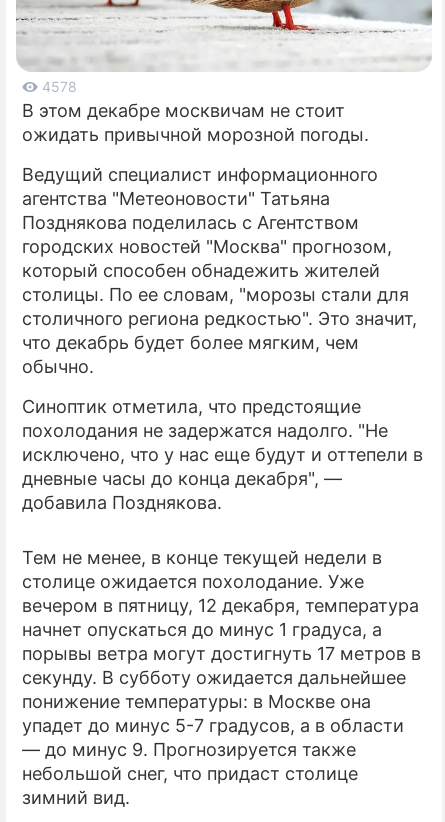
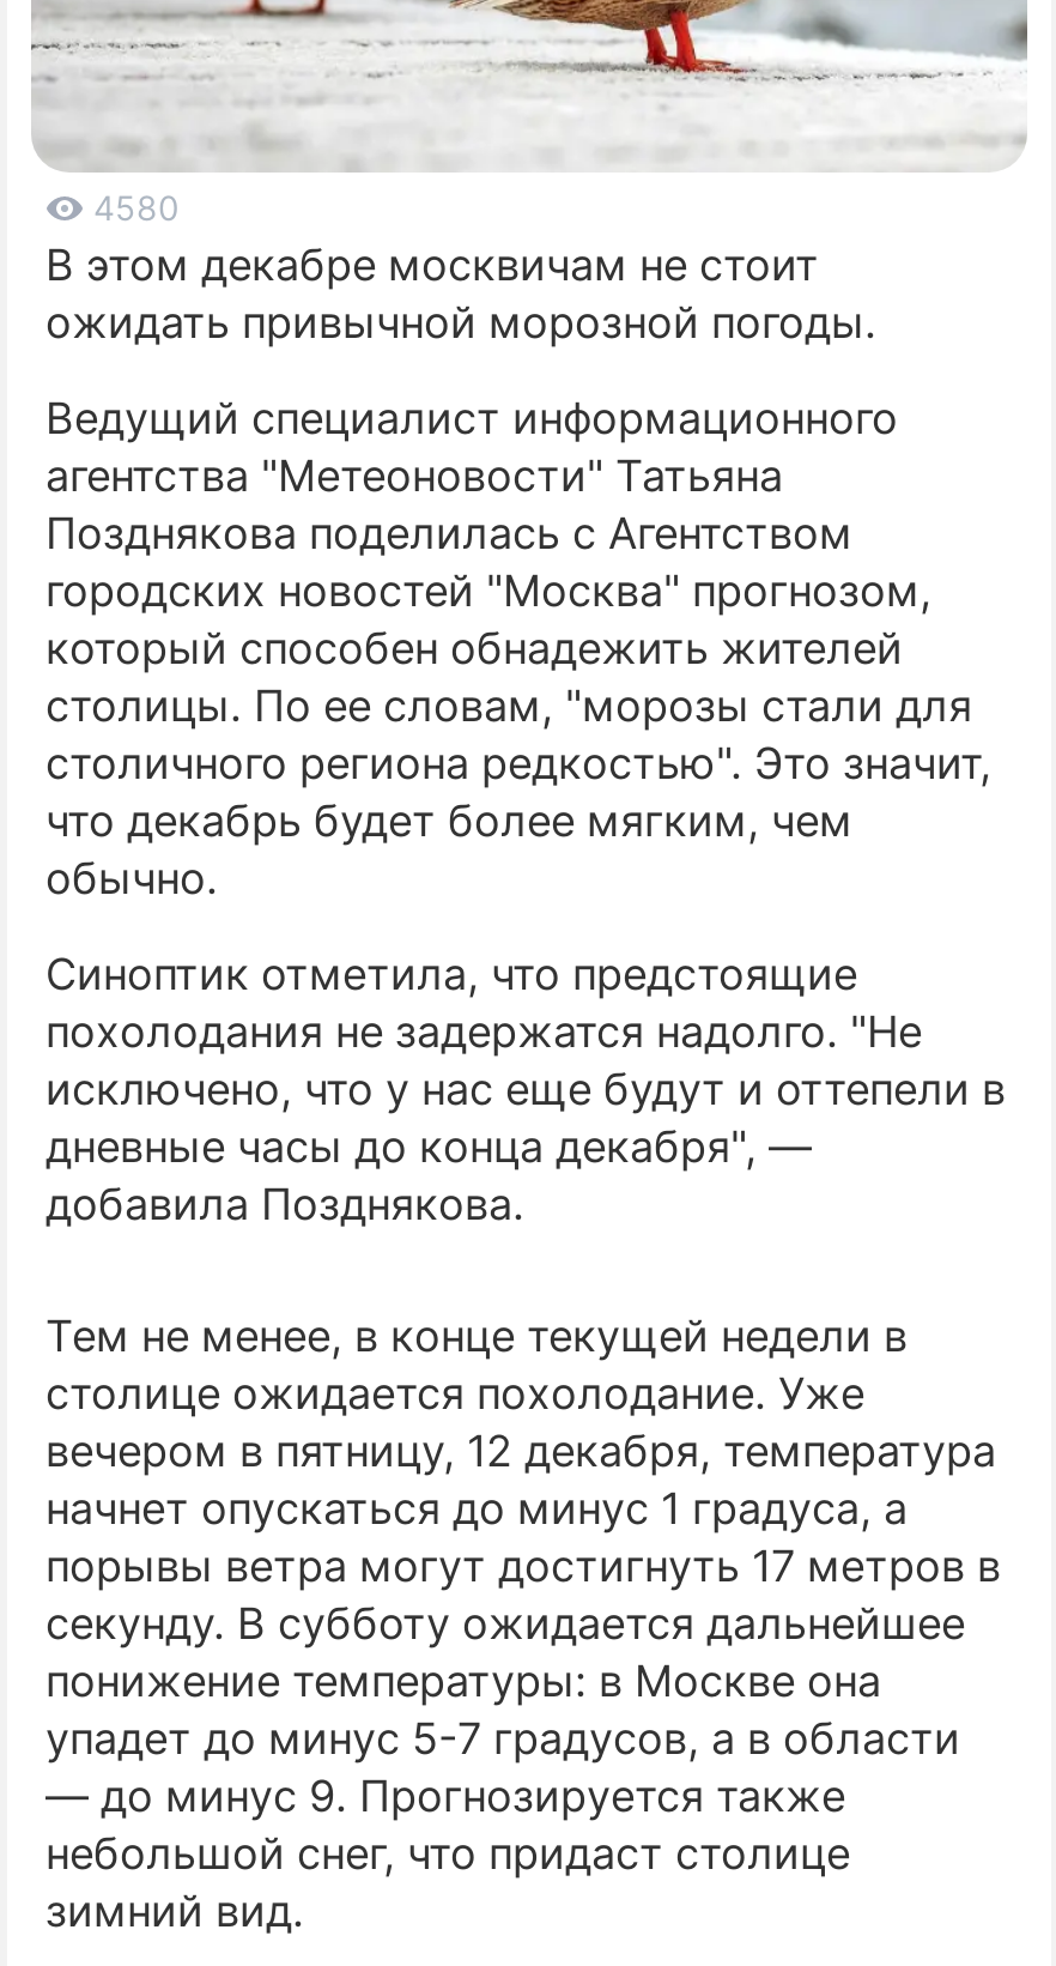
[42,78,77,95] 4578 -> [93,187,180,227] 4580

